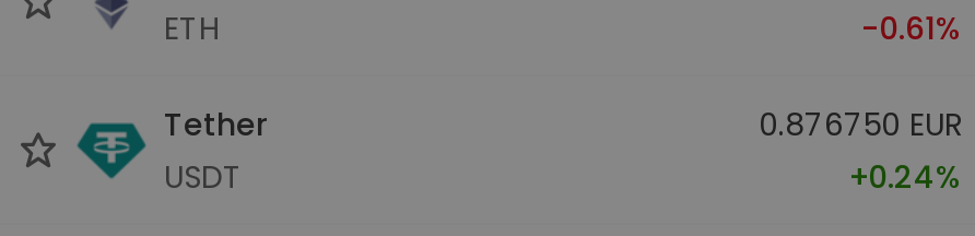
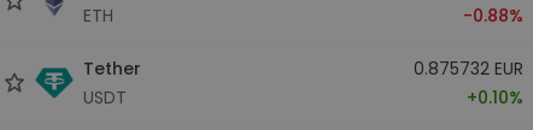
[861,5,962,49] -0.61% -> [463,3,523,27] -0.88%
[759,102,962,145] 0.876750 EUR -> [414,56,523,80] 0.875732 EUR
[848,154,962,198] +0.24% -> [467,85,523,109] +0.10%

